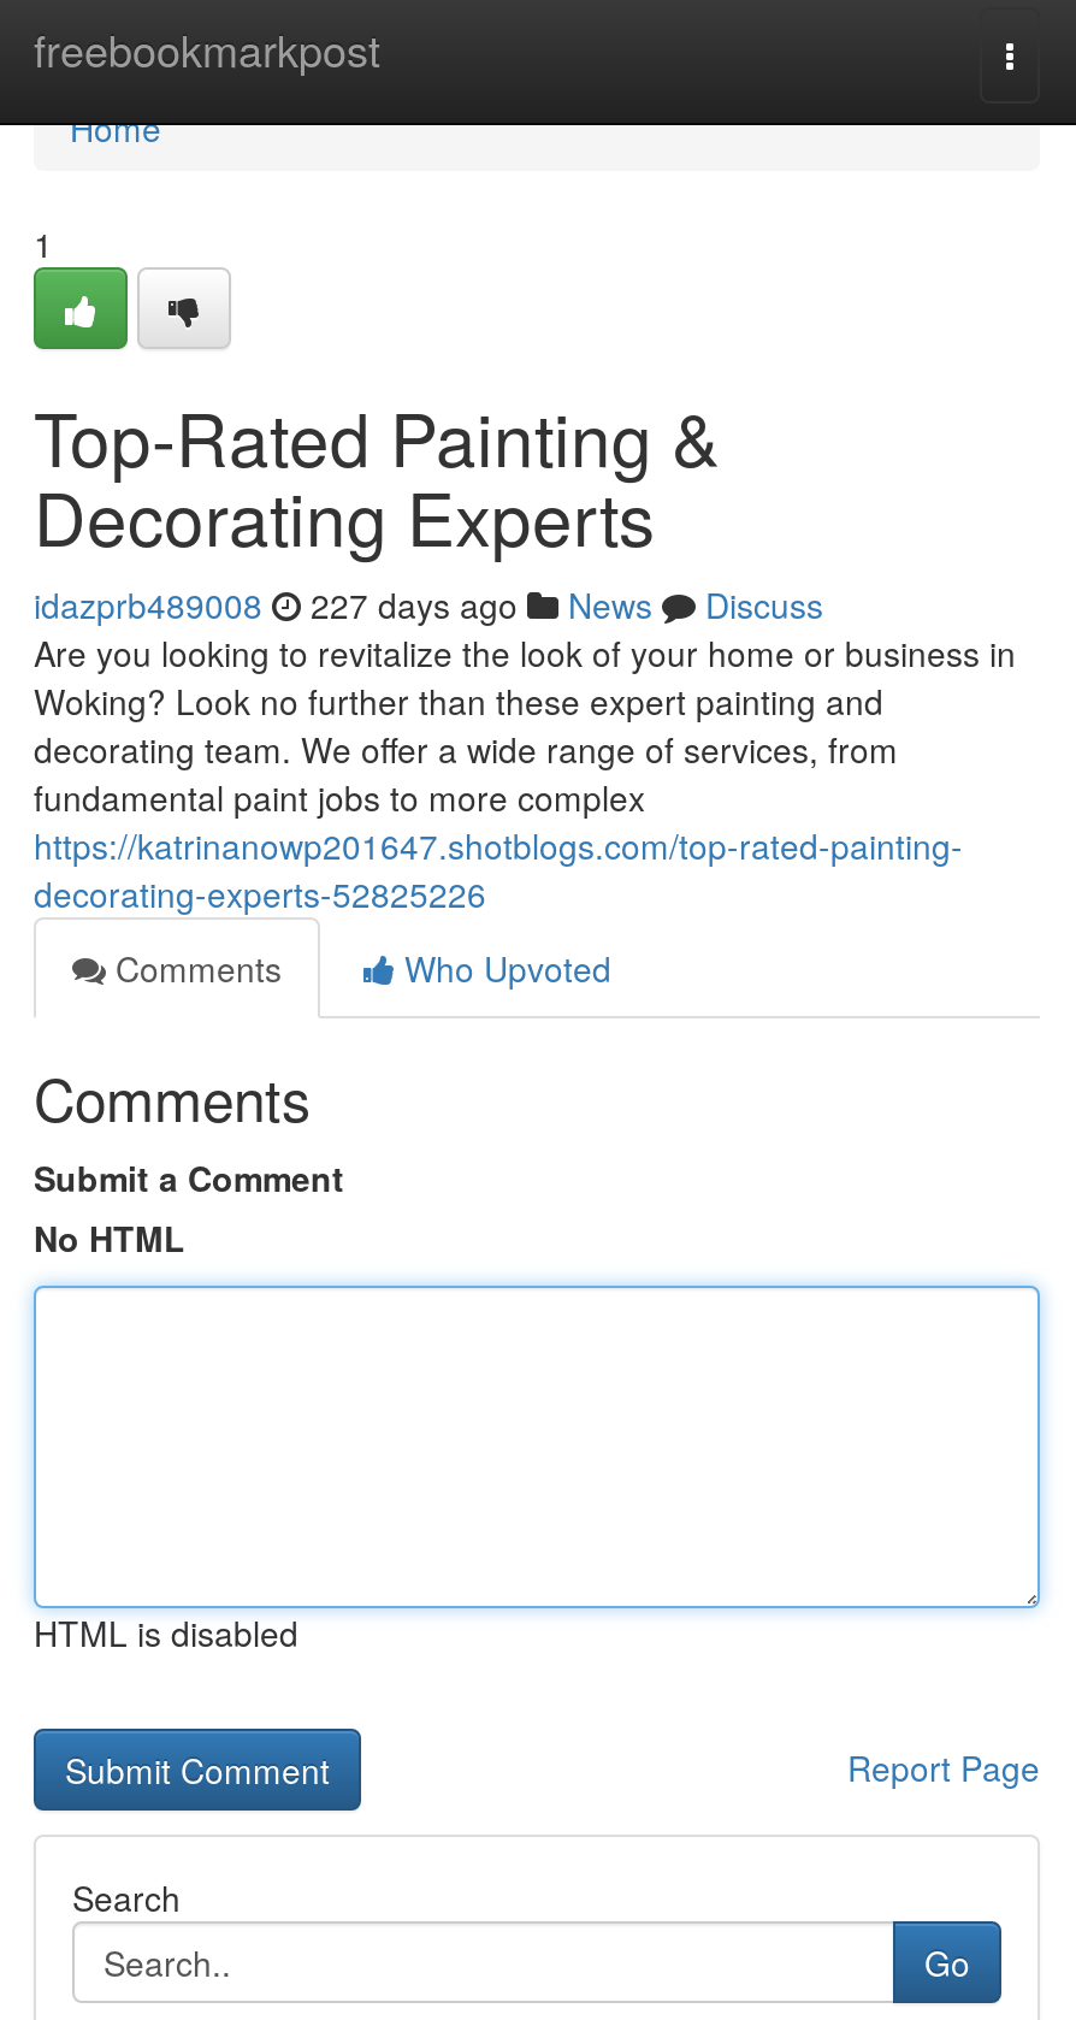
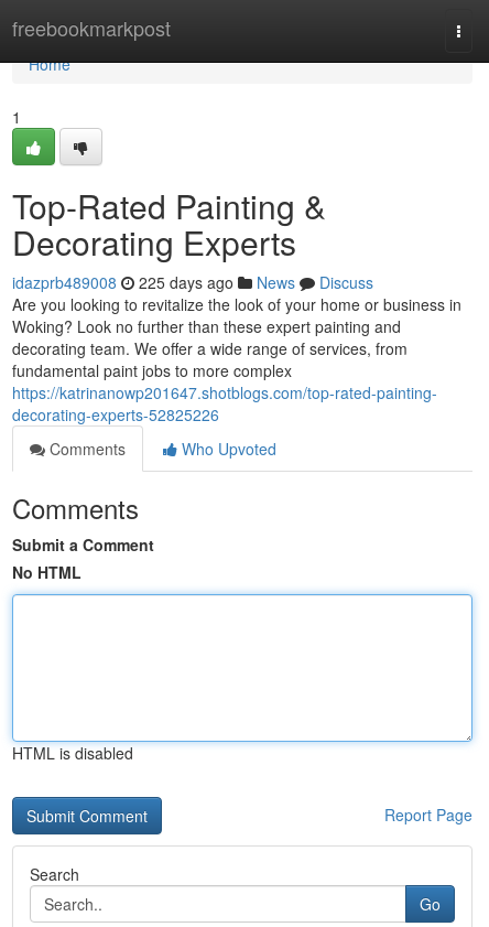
[34,580,823,628] idazprb489008 227 days ago News Discuss -> [12,271,373,293] idazprb489008 225 days ago News Discuss

